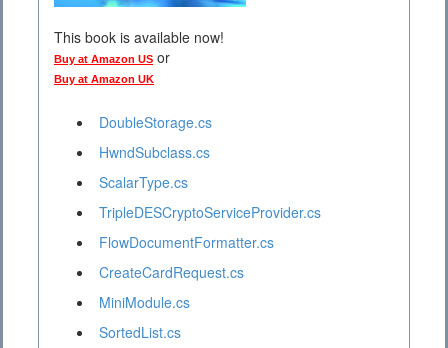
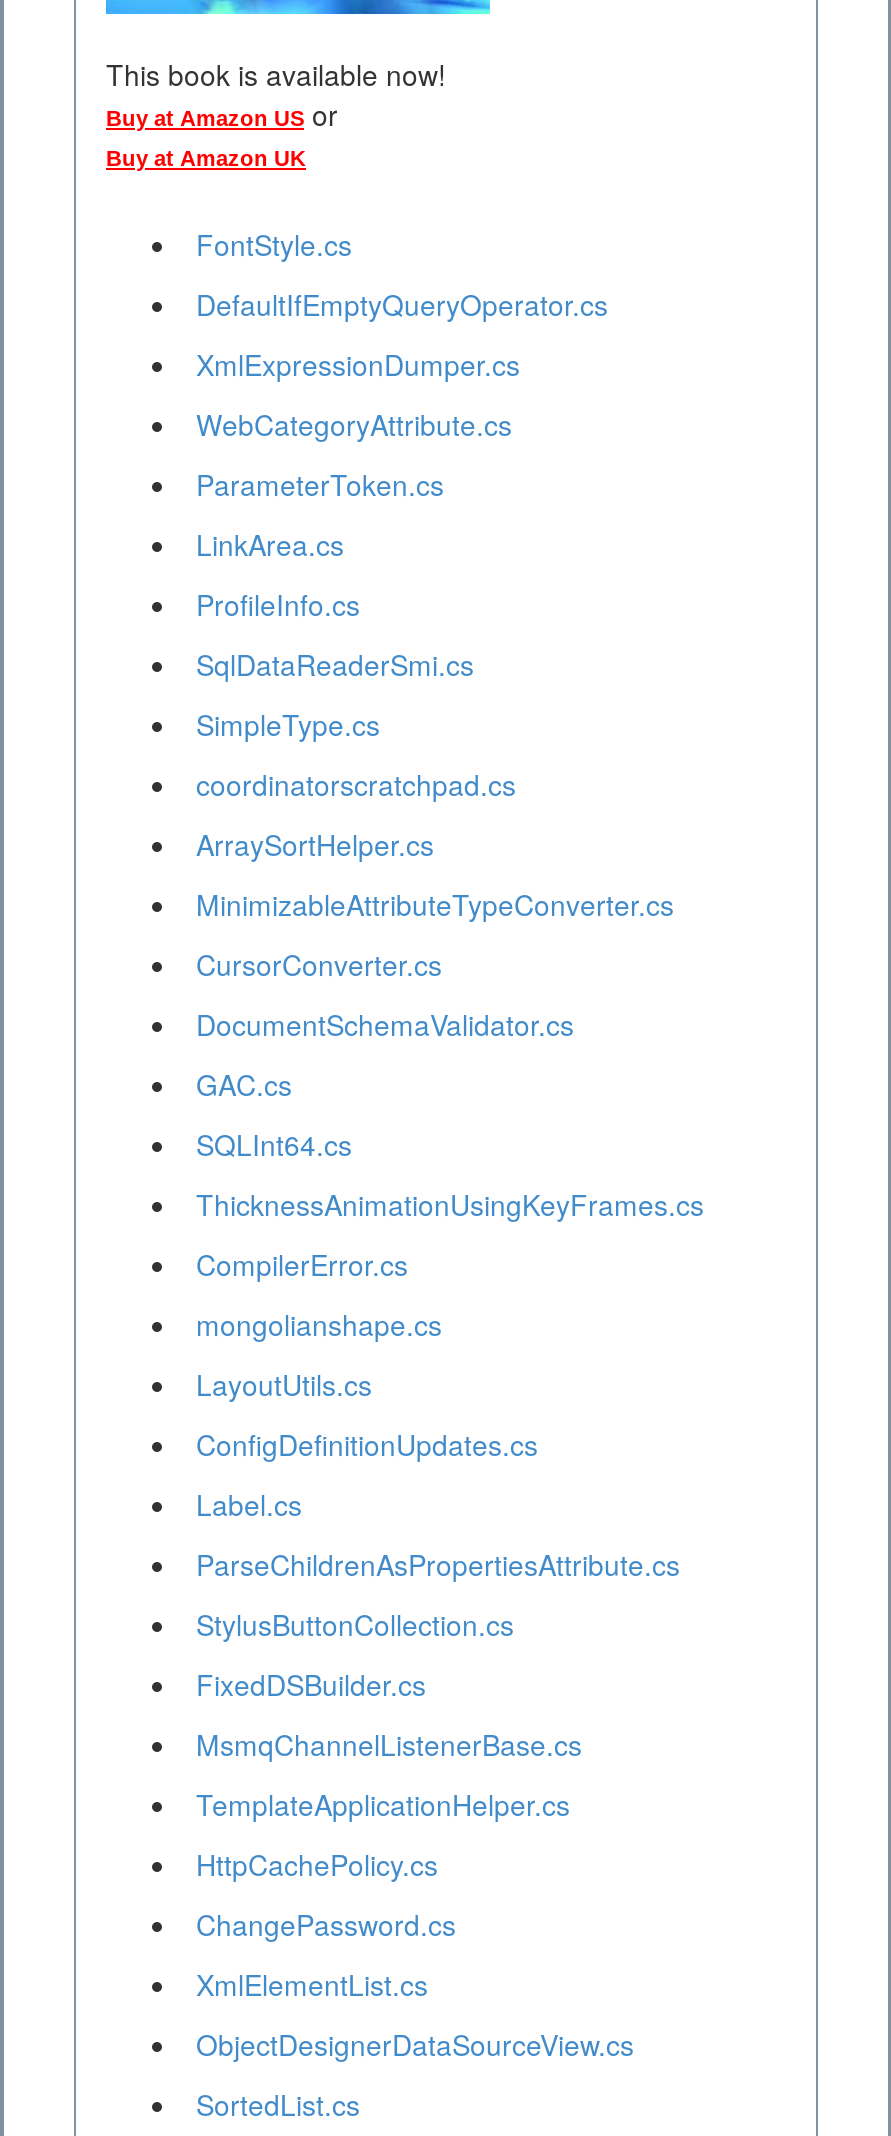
[99,112,321,312] DoubleStorage.cs | HwndSubclass.cs | ScalarType.cs | TripleDESCryptoServiceProvider.cs | FlowDocumentFormatter.cs | CreateCardRequest.cs | MiniModule.cs -> [196,225,704,2065] FontStyle.cs | DefaultIfEmptyQueryOperator.cs | XmlExpressionDumper.cs | WebCategoryAttribute.cs | ParameterToken.cs | LinkArea.cs | ProfileInfo.cs | SqlDataReaderSmi.cs | SimpleType.cs | coordinatorscratchpad.cs | ArraySortHelper.cs | MinimizableAttributeTypeConverter.cs | CursorConverter.cs | DocumentSchemaValidator.cs | GAC.cs | SQLInt64.cs | ThicknessAnimationUsingKeyFrames.cs | CompilerError.cs | mongolianshape.cs | LayoutUtils.cs | ConfigDefinitionUpdates.cs | Label.cs | ParseChildrenAsPropertiesAttribute.cs | StylusButtonCollection.cs | FixedDSBuilder.cs | MsmqChannelListenerBase.cs | TemplateApplicationHelper.cs | HttpCachePolicy.cs | ChangePassword.cs | XmlElementList.cs | ObjectDesignerDataSourceView.cs

